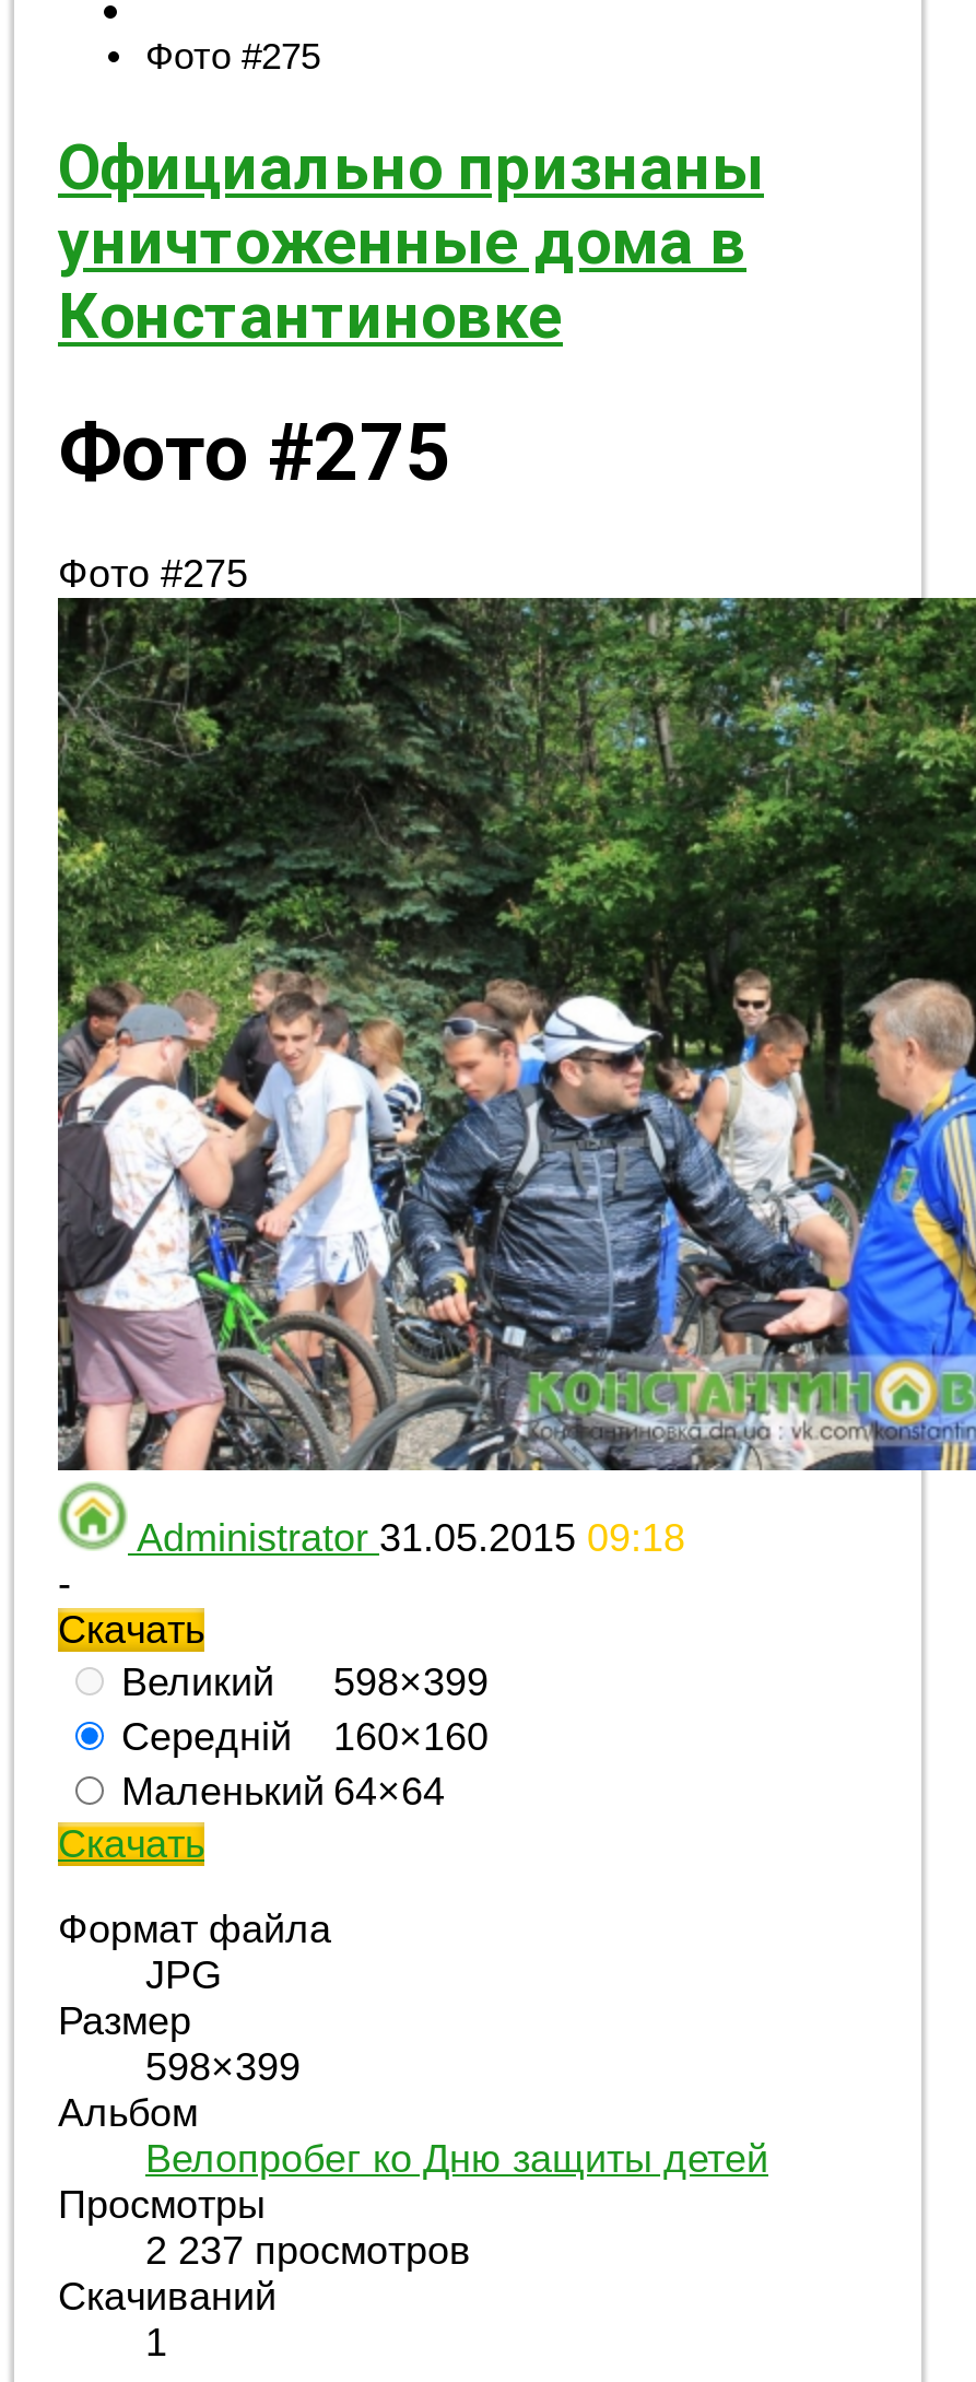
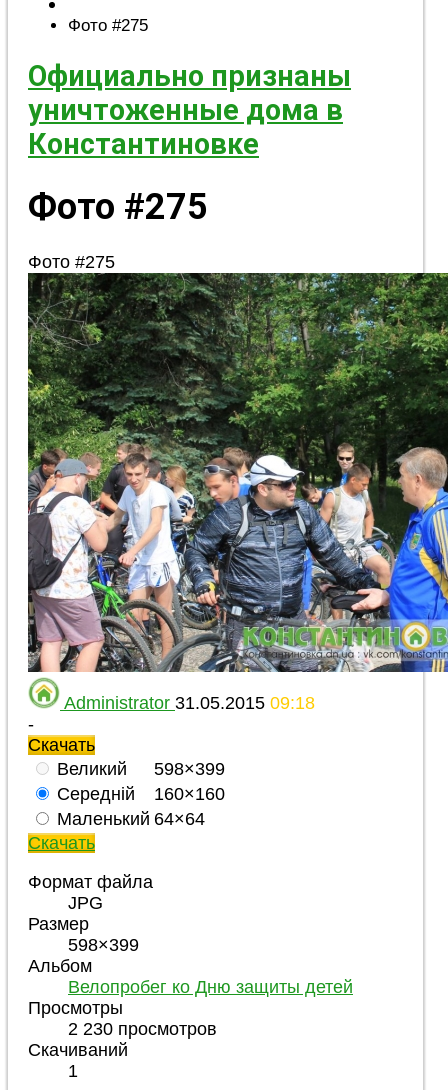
[145,2228,471,2272] 2 237 просмотров -> [68,1019,217,1039] 2 230 просмотров

